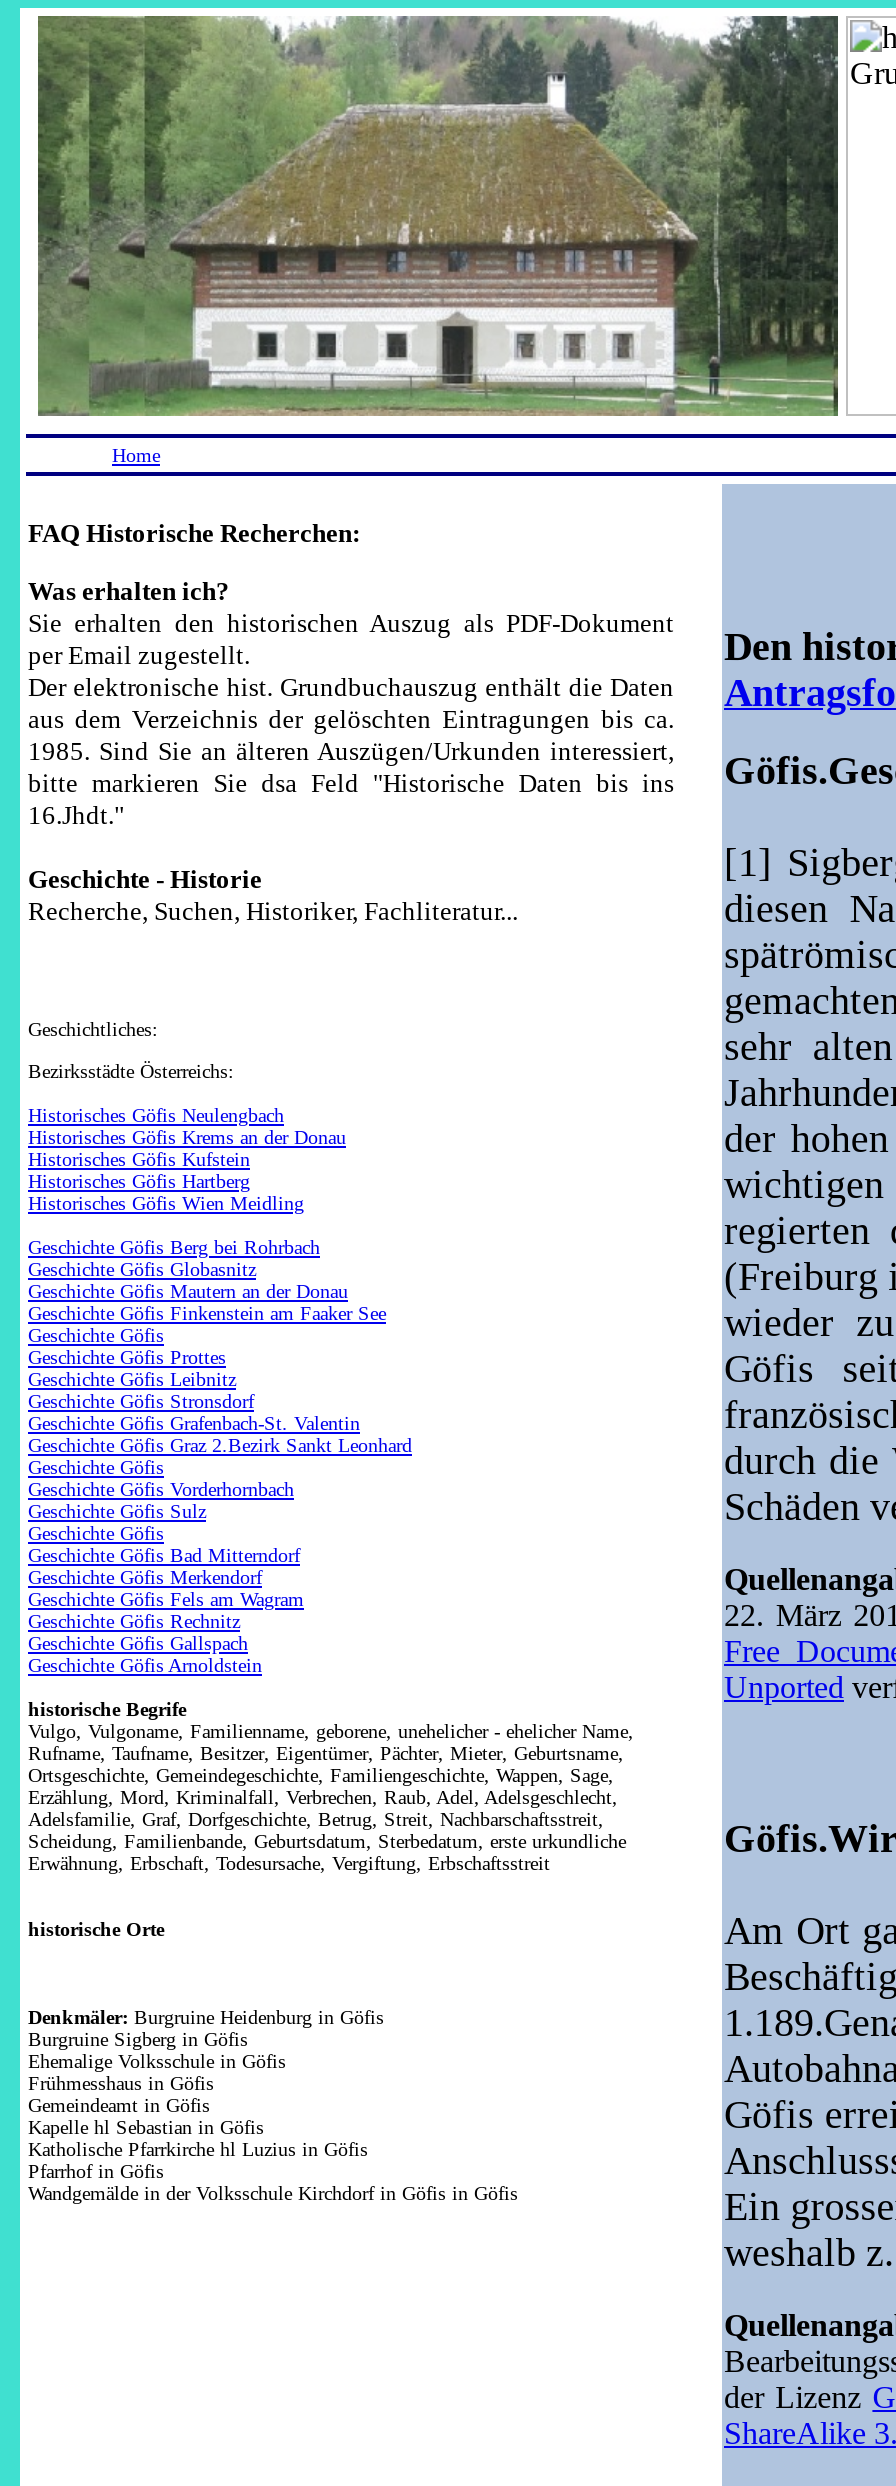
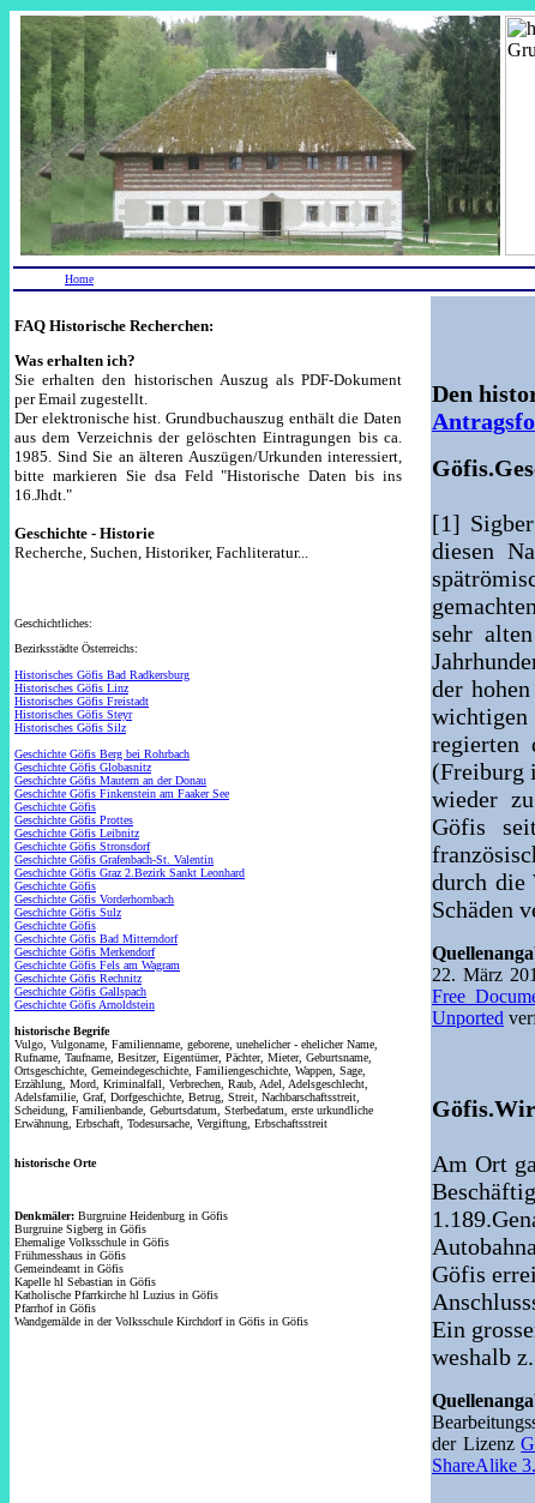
[28,1104,346,1214] Historisches Göfis Neulengbach | Historisches Göfis Krems an der Donau | Historisches Göfis Kufstein | Historisches Göfis Hartberg | Historisches Göfis Wien Meidling -> [14,668,190,734] Historisches Göfis Bad Radkersburg | Historisches Göfis Linz | Historisches Göfis Freistadt | Historisches Göfis Steyr | Historisches Göfis Silz

